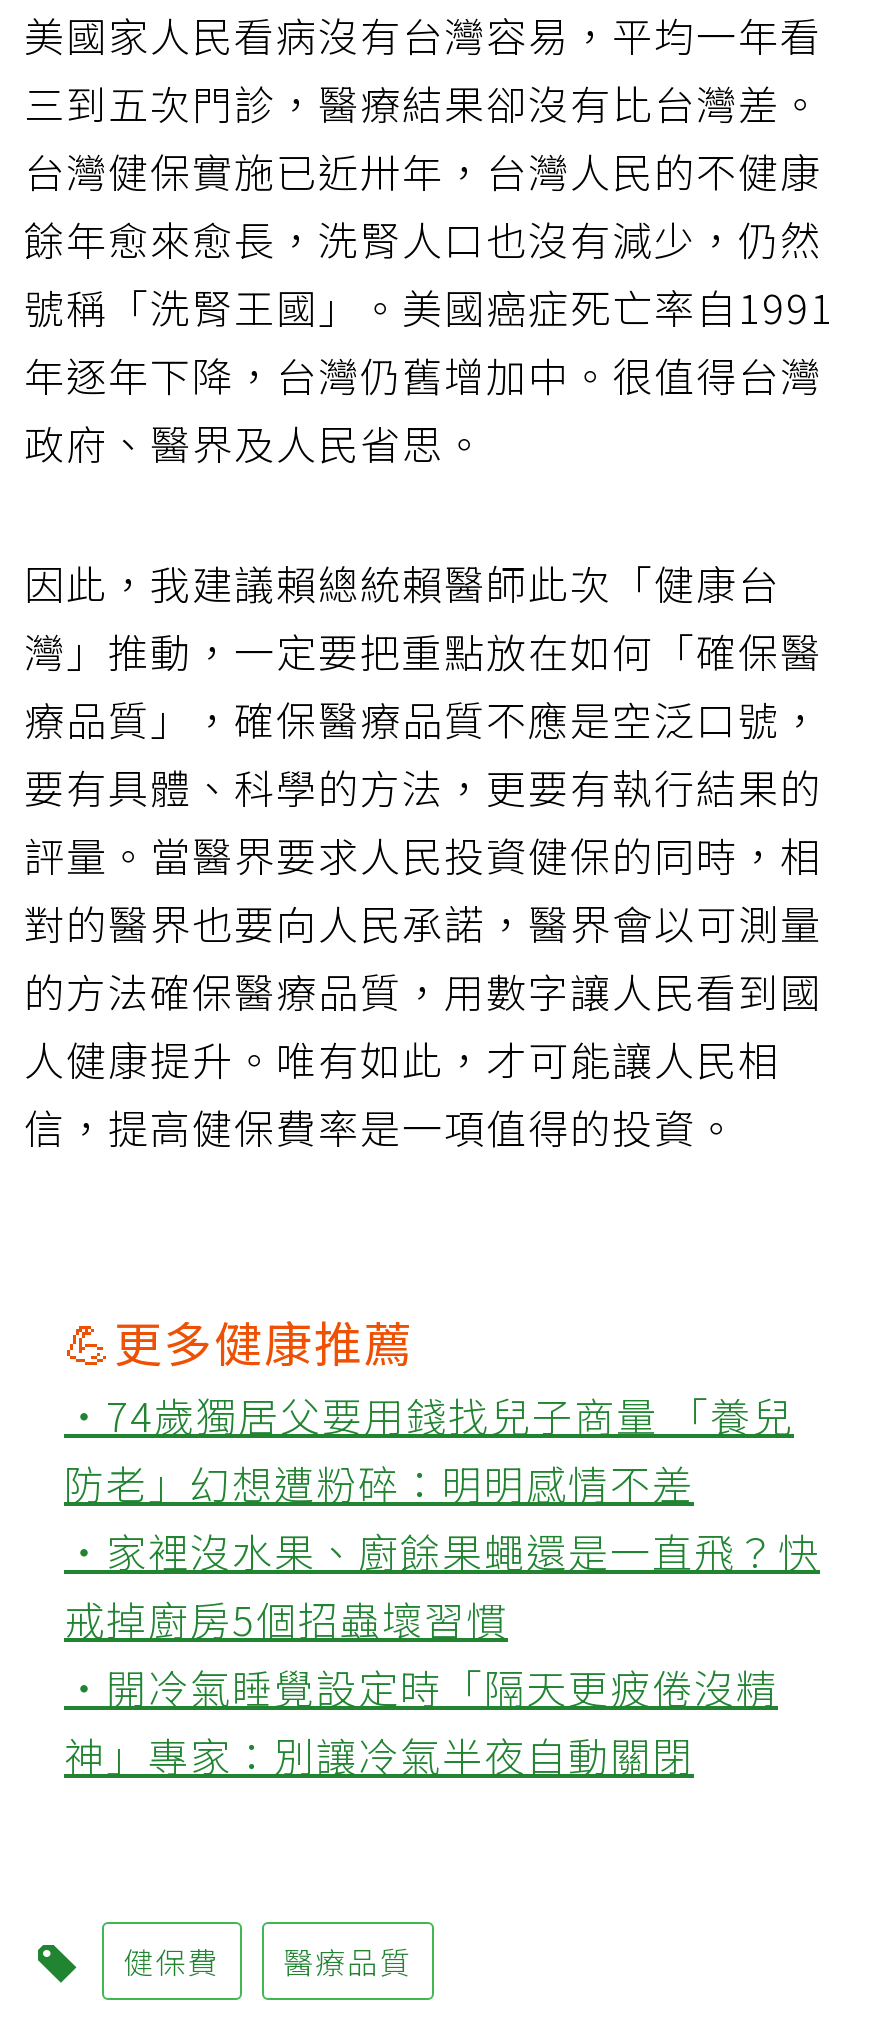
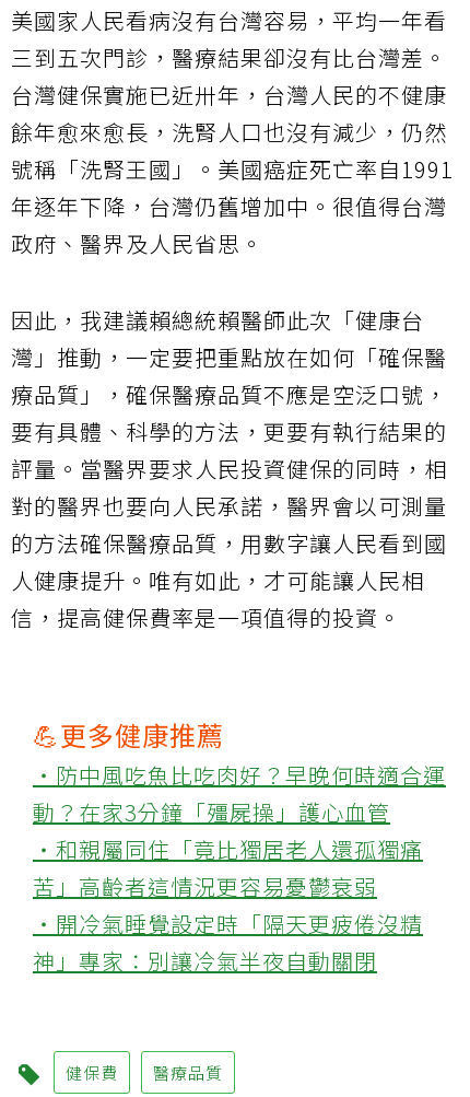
[64,1387,820,1649] ‧74歲獨居父要用錢找兒子商量 「養兒 | 防老」幻想遭粉碎：明明感情不差 | ‧家裡沒水果、廚餘果蠅還是一直飛？快 | 戒掉廚房5個招蟲壞習慣 -> [33,759,446,902] ‧防中風吃魚比吃肉好？早晚何時適合運 | 動？在家3分鐘「殭屍操」護心血管 | ‧和親屬同住「竟比獨居老人還孤獨痛 | 苦」高齡者這情況更容易憂鬱衰弱

